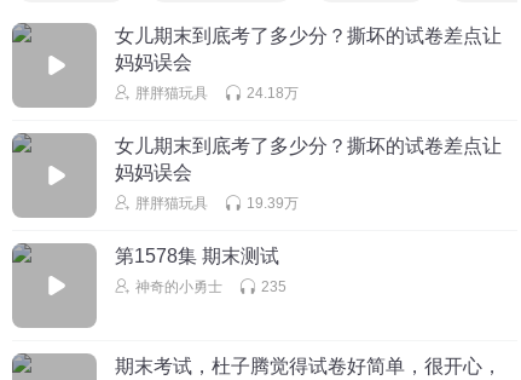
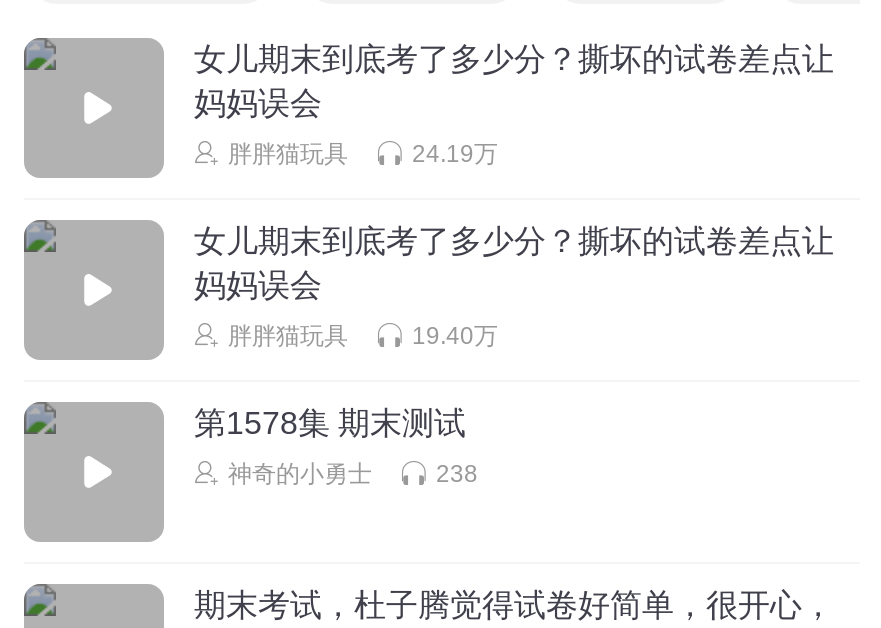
[247,84,299,101] 24.18万 -> [412,139,498,167] 24.19万
[247,194,299,211] 19.39万 -> [412,321,498,349] 19.40万
[261,278,286,295] 235 -> [436,459,478,487] 238

